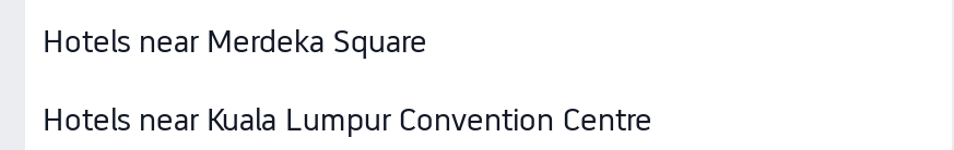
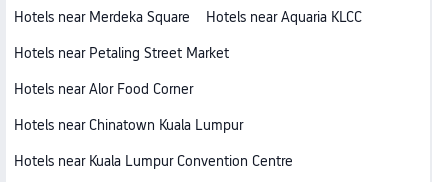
none -> [14,9,362,133] Hotels near Aquaria KLCC | Hotels near Petaling Street Market | Hotels near Alor Food Corner | Hotels near Chinatown Kuala Lumpur

